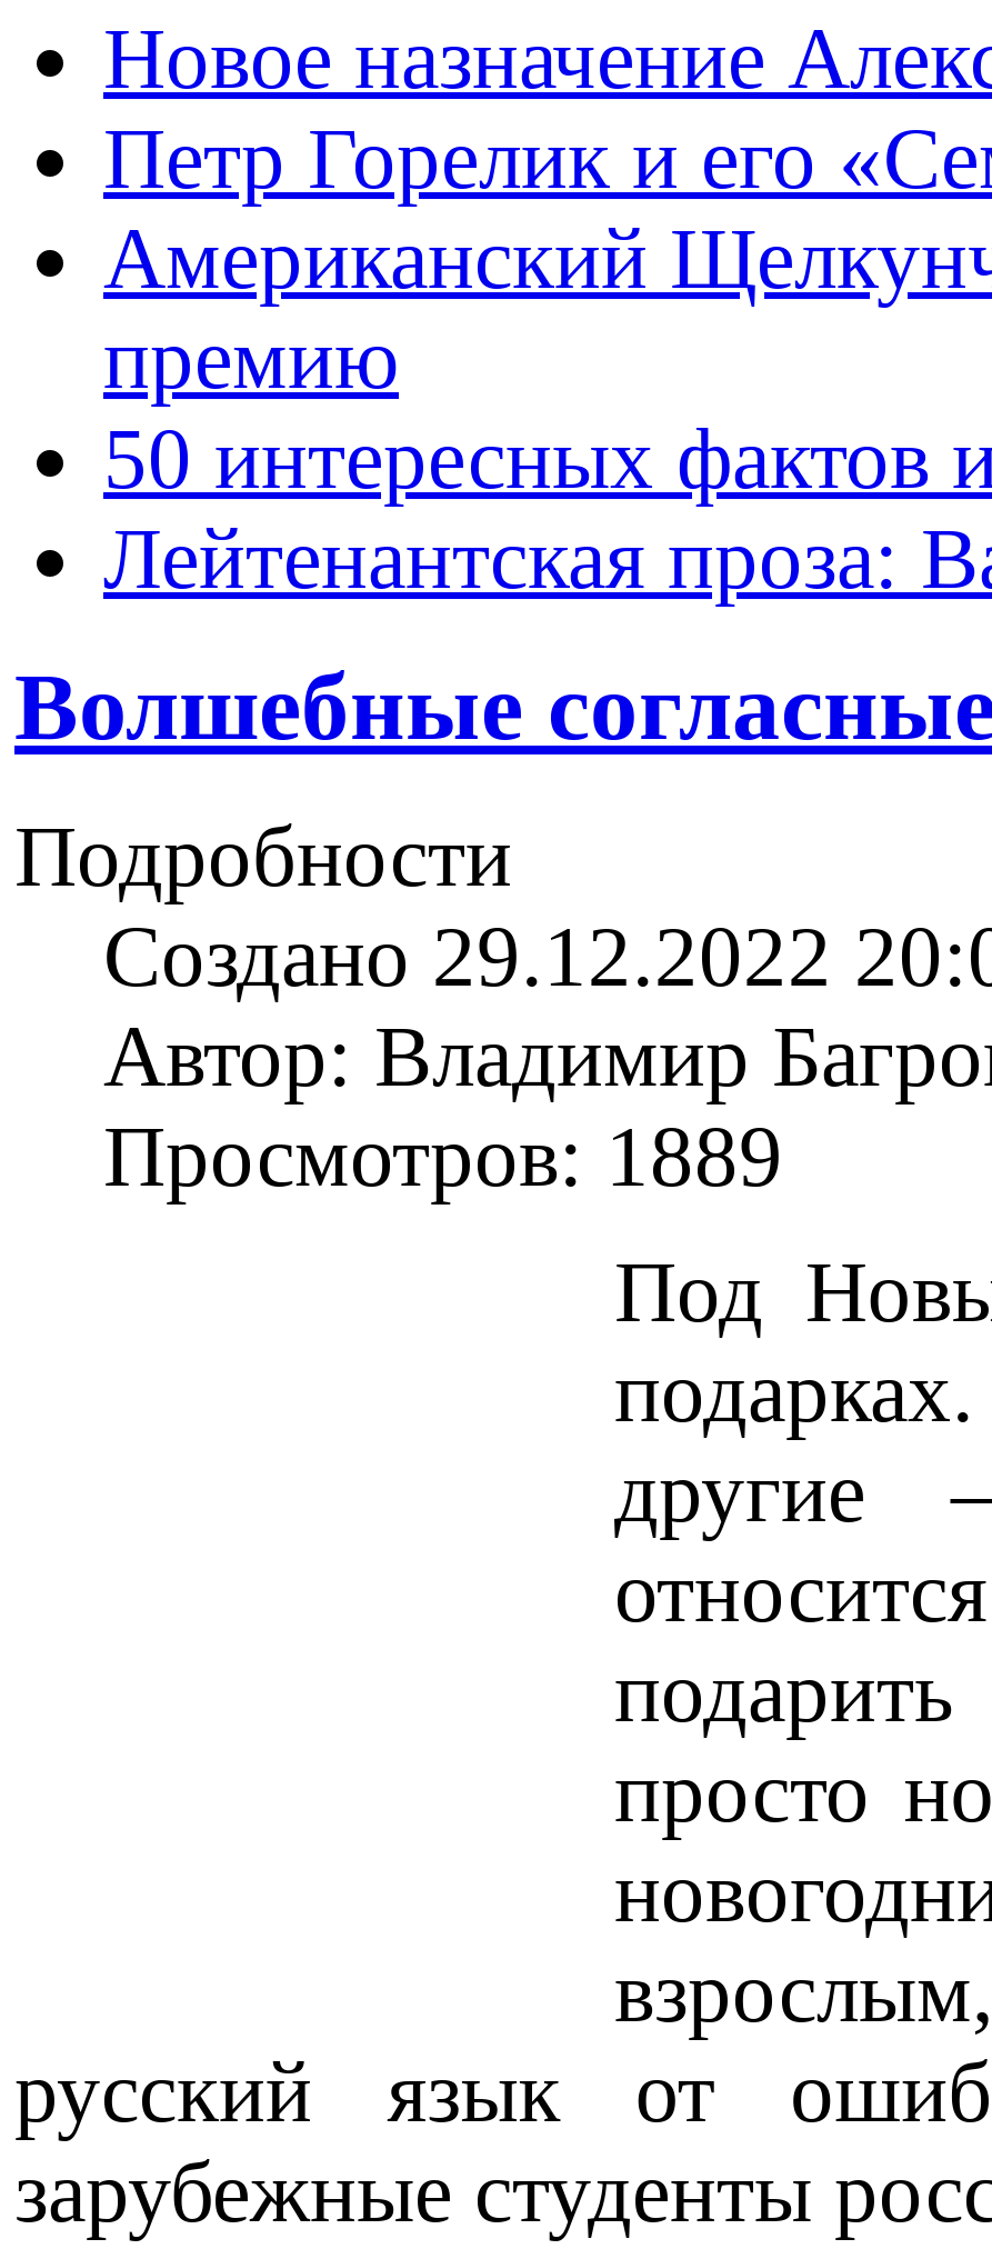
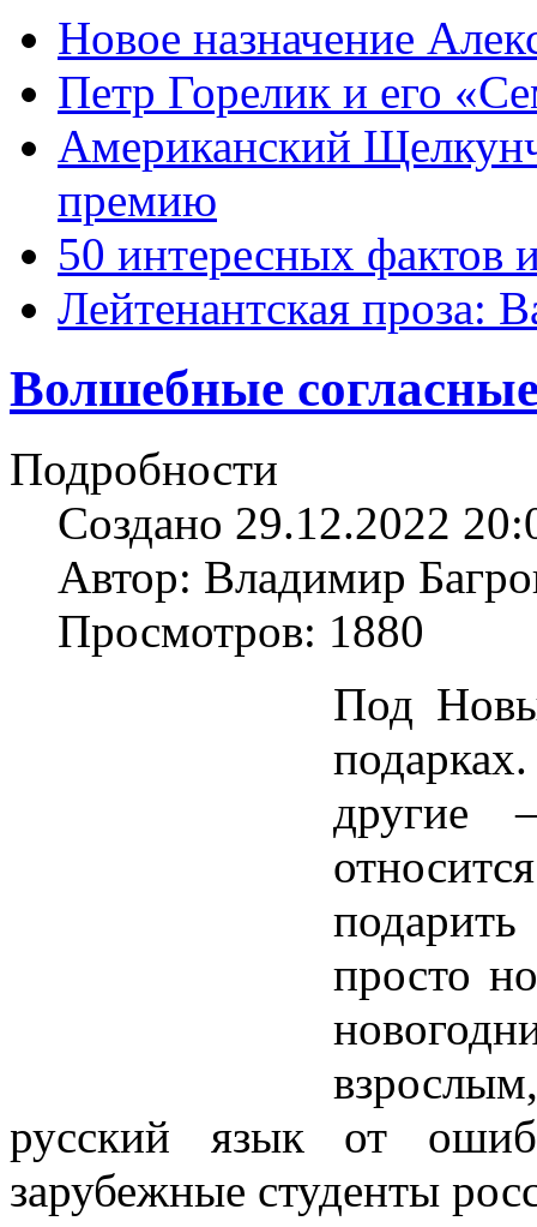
[103,1108,783,1203] Просмотров: 1889 -> [58,605,424,657] Просмотров: 1880

